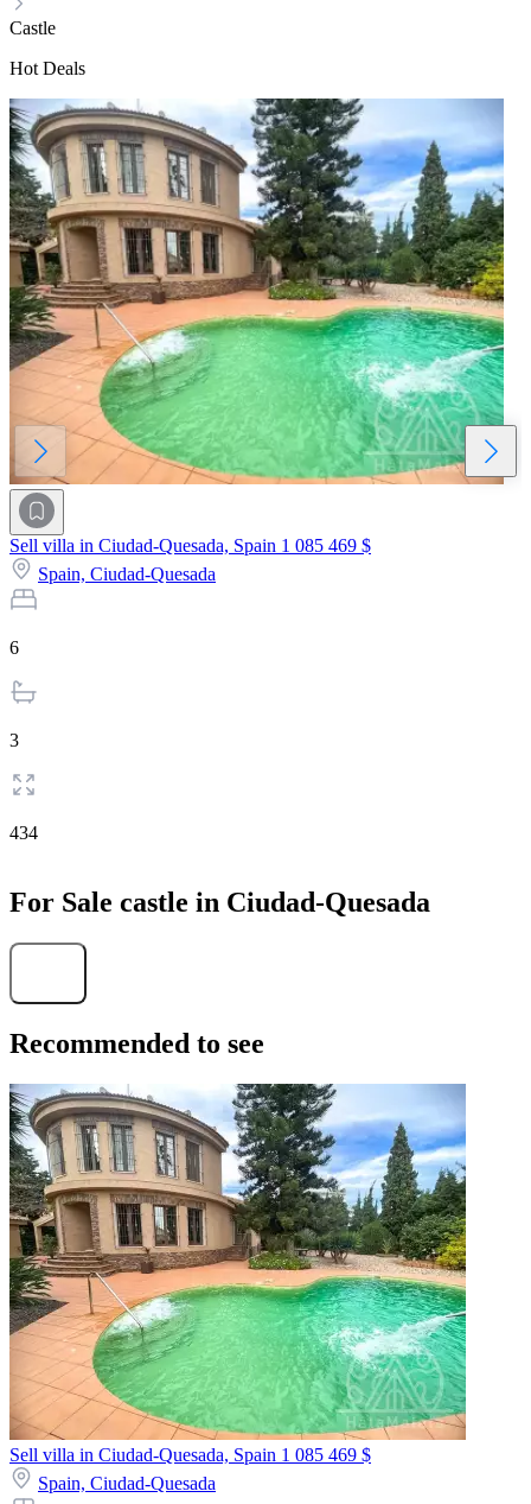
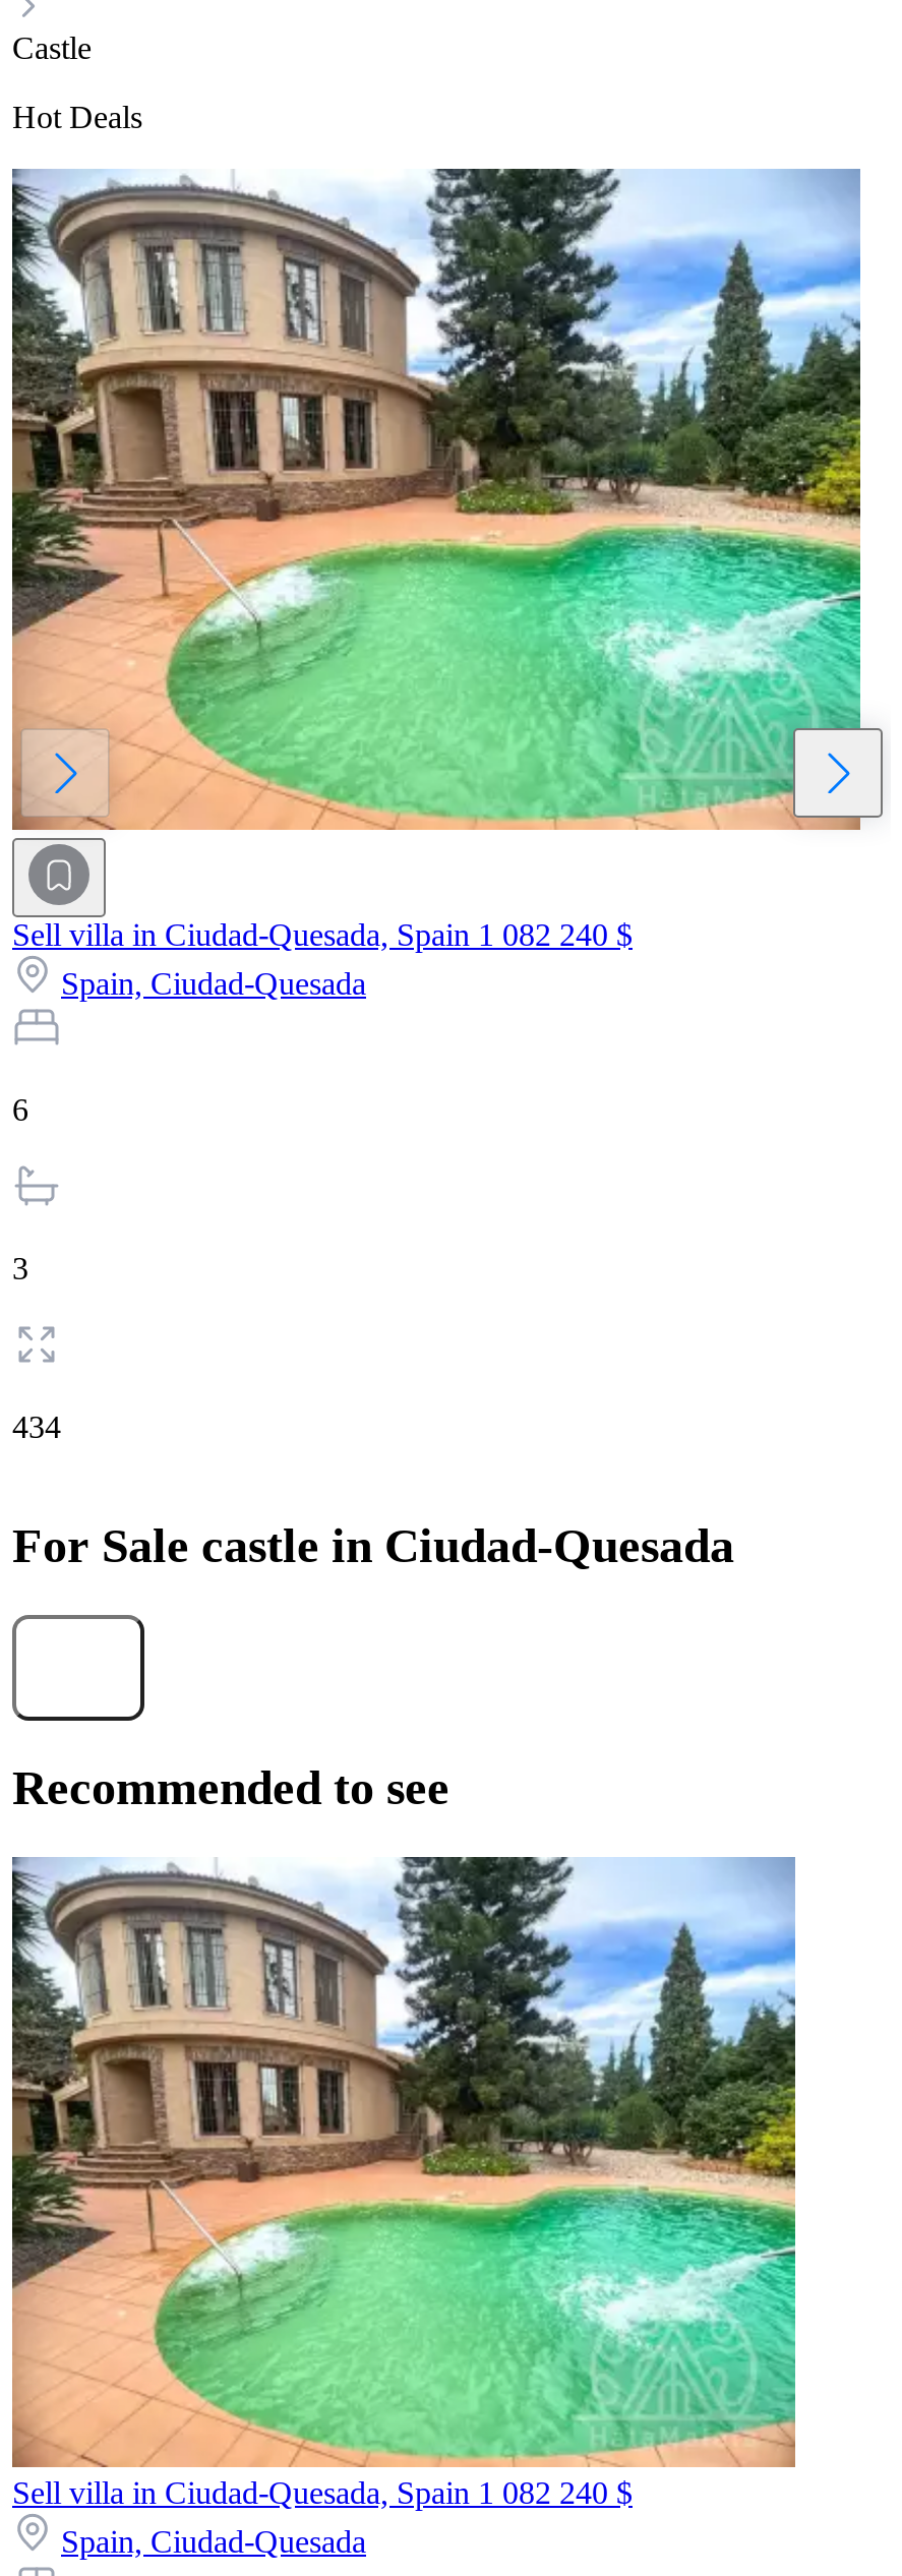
[9,536,371,556] Sell villa in Ciudad-Quesada, Spain 1 085 469 $ -> [12,918,633,952] Sell villa in Ciudad-Quesada, Spain 1 082 240 $
[9,1444,371,1465] Sell villa in Ciudad-Quesada, Spain 1 085 469 $ -> [12,2475,633,2509] Sell villa in Ciudad-Quesada, Spain 1 082 240 $

